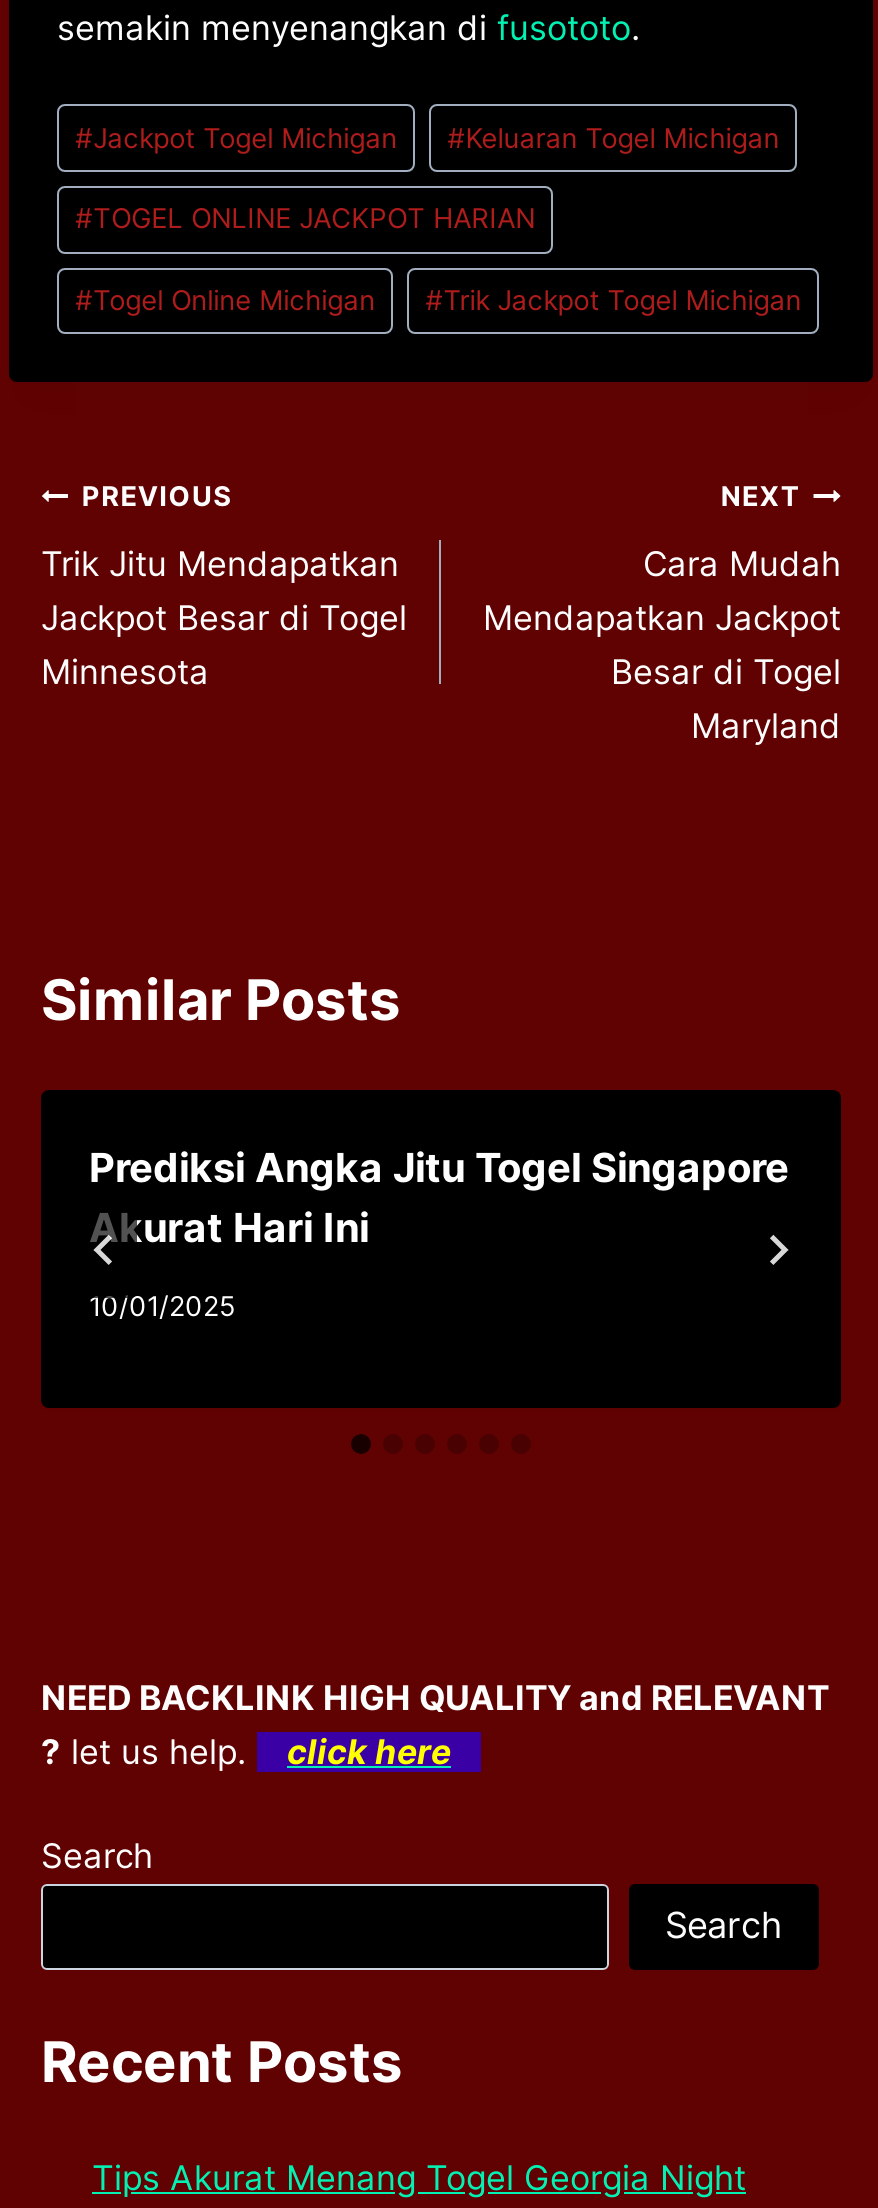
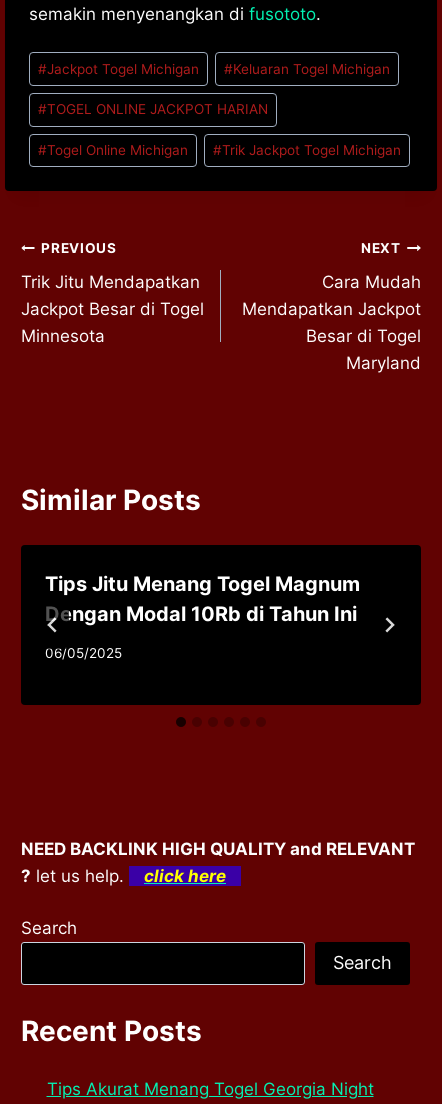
[89,1145,789,1253] Prediksi Angka Jitu Togel Singapore | Akurat Hari Ini -> [45,572,360,626] Tips Jitu Menang Togel Magnum | Dengan Modal 10Rb di Tahun Ini
[89,1290,235,1322] 10/01/2025 -> [45,645,122,661] 06/05/2025

